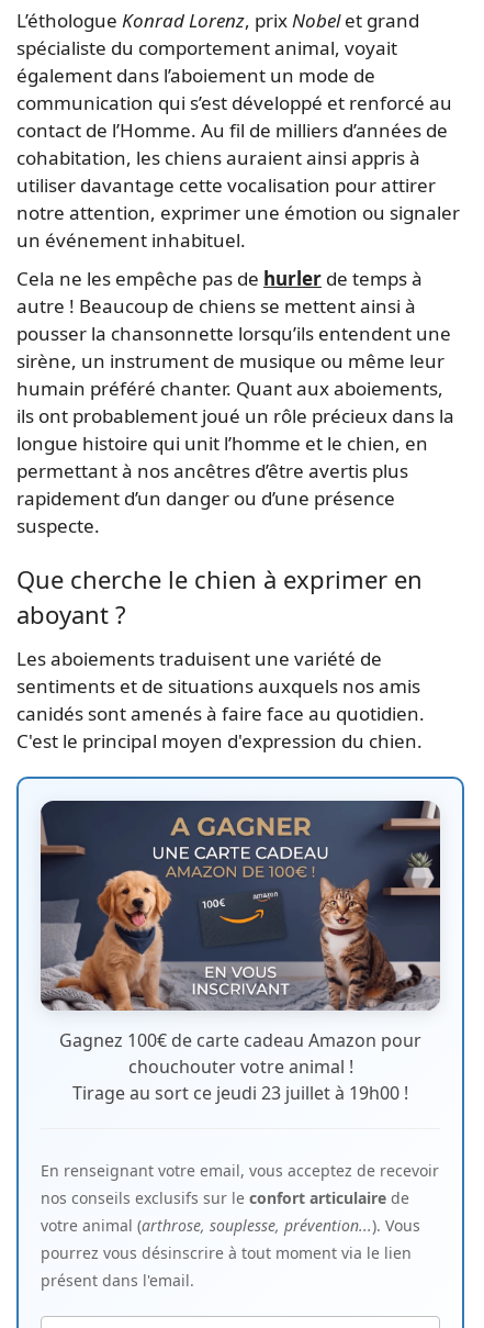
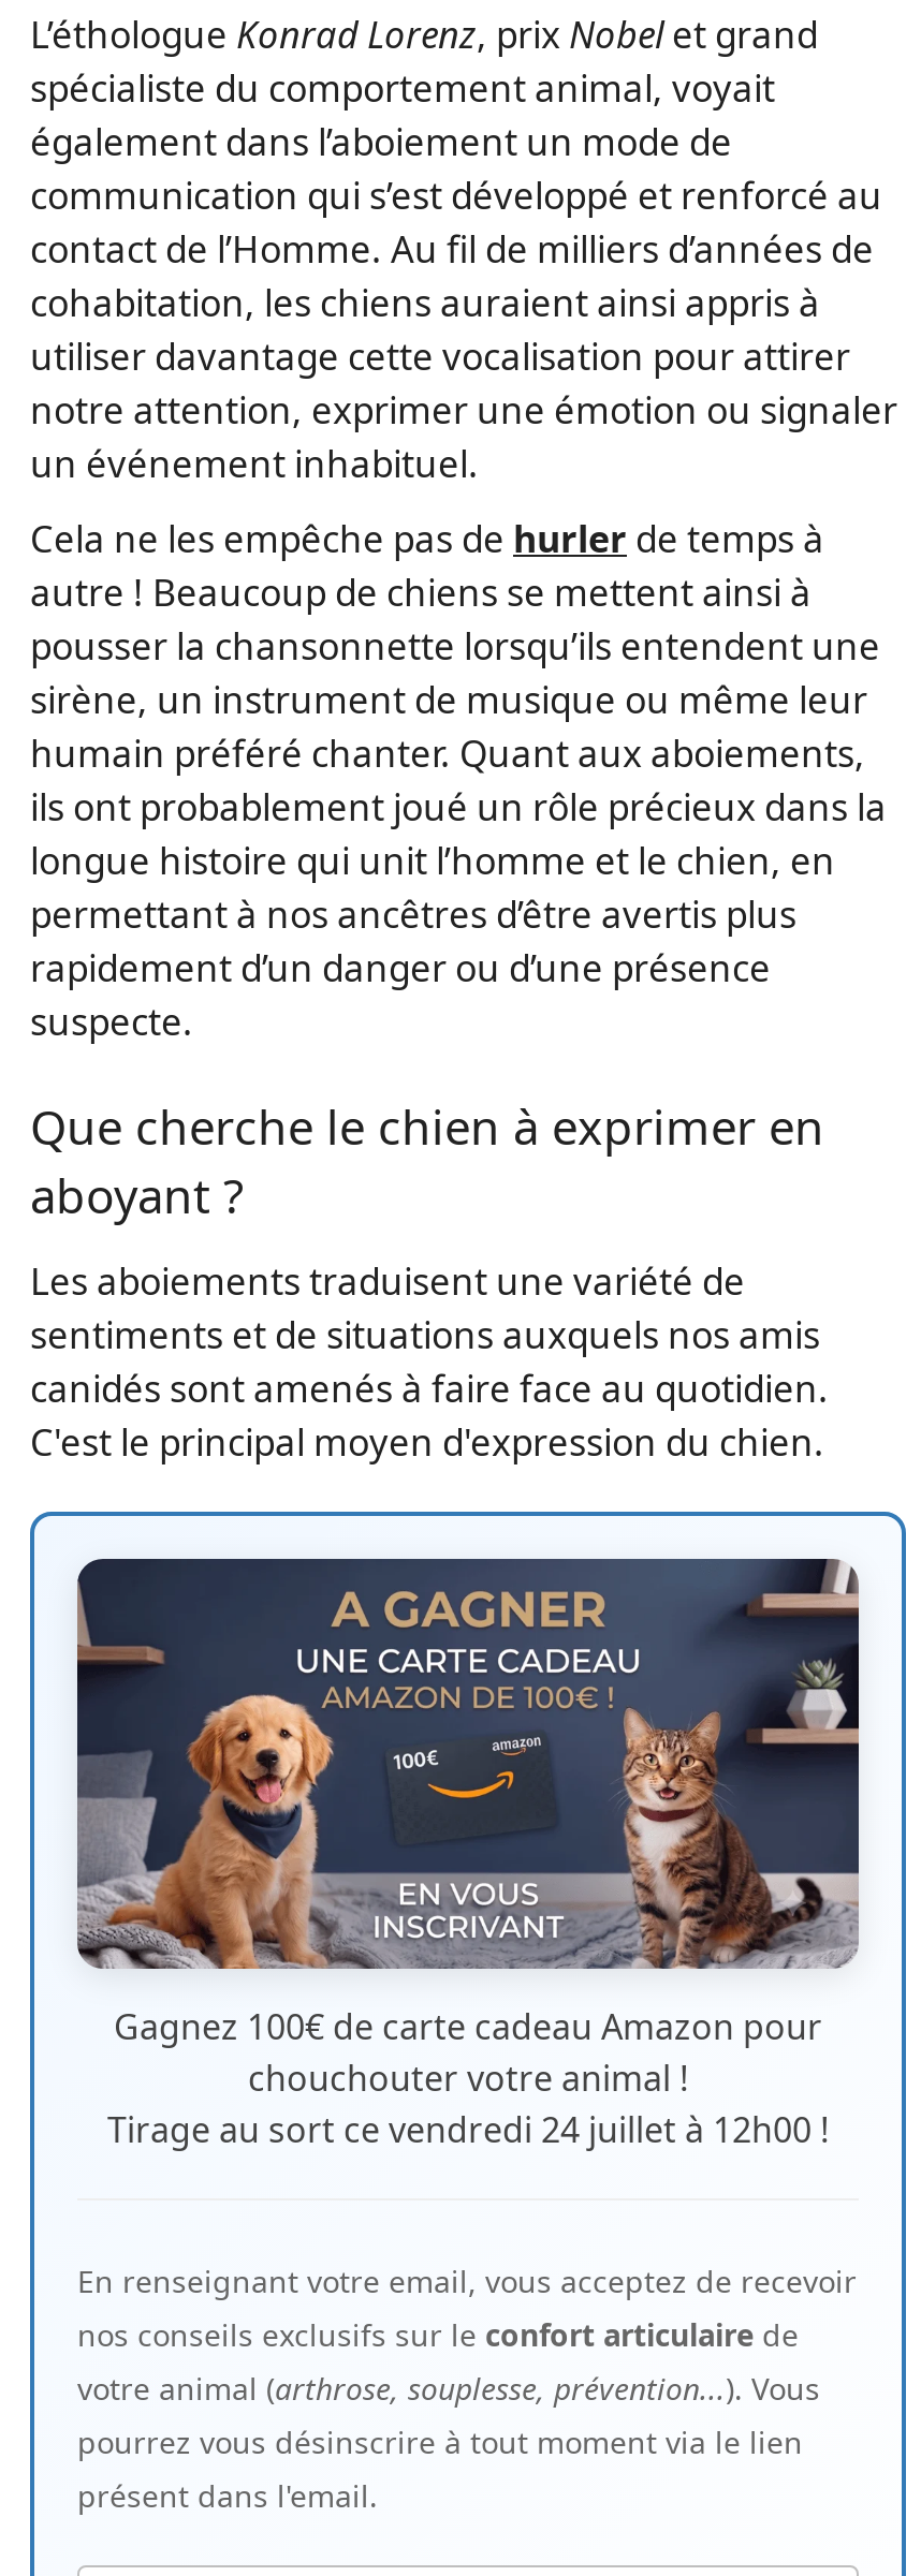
[72,1081,408,1105] Tirage au sort ce jeudi 23 juillet à 19h00 ! -> [107,2106,829,2153] Tirage au sort ce vendredi 24 juillet à 12h00 !

